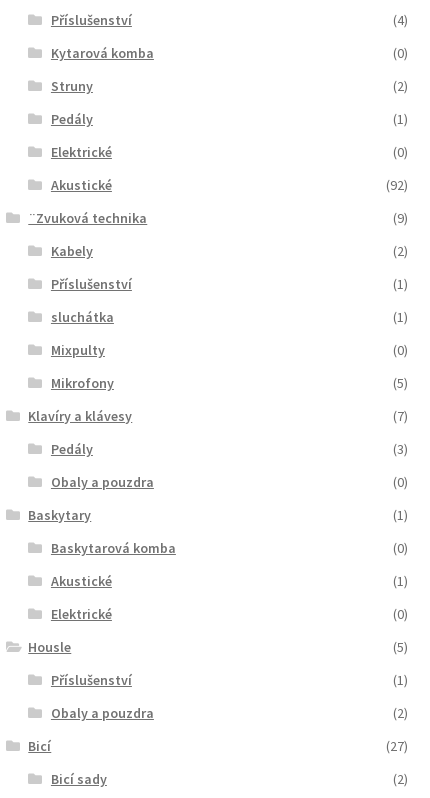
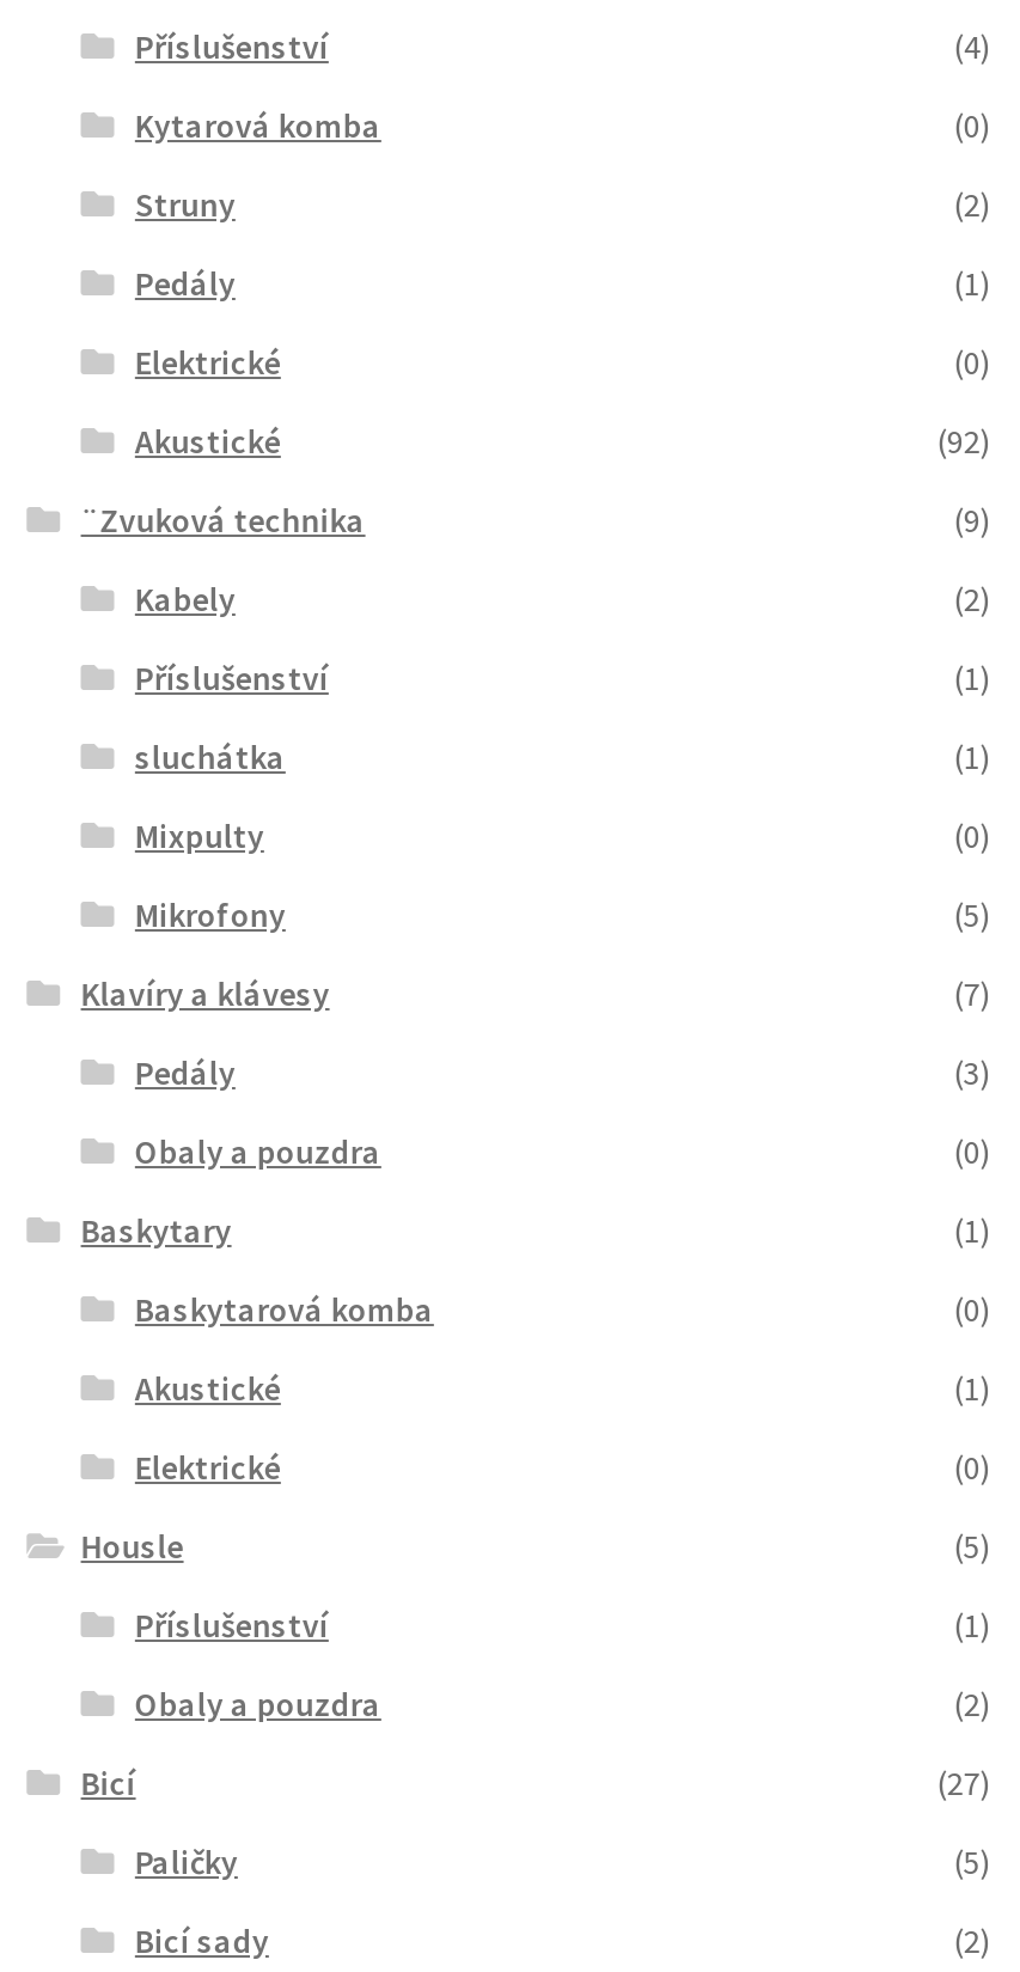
none -> [135,1840,990,1883] Paličky | (5)

